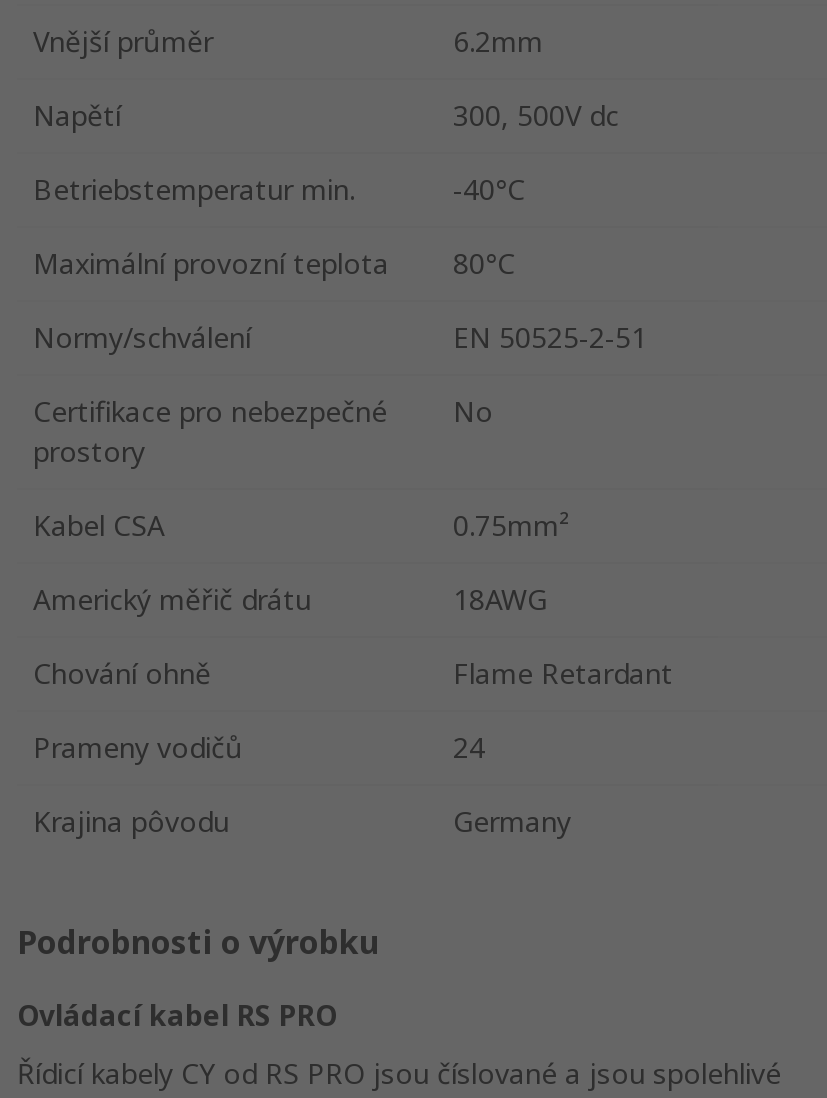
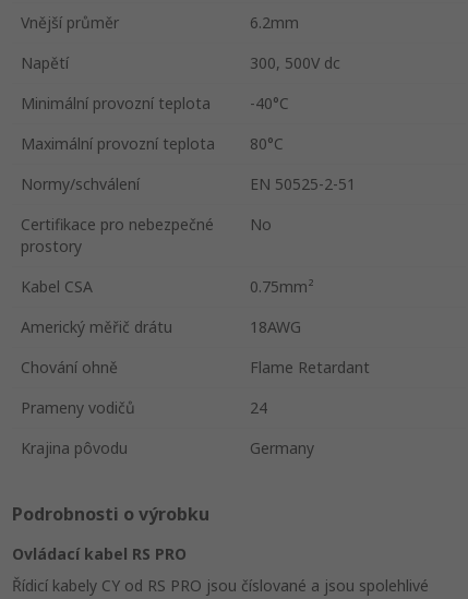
[33,169,355,207] Betriebstemperatur min. -> [21,92,211,113] Minimální provozní teplota

